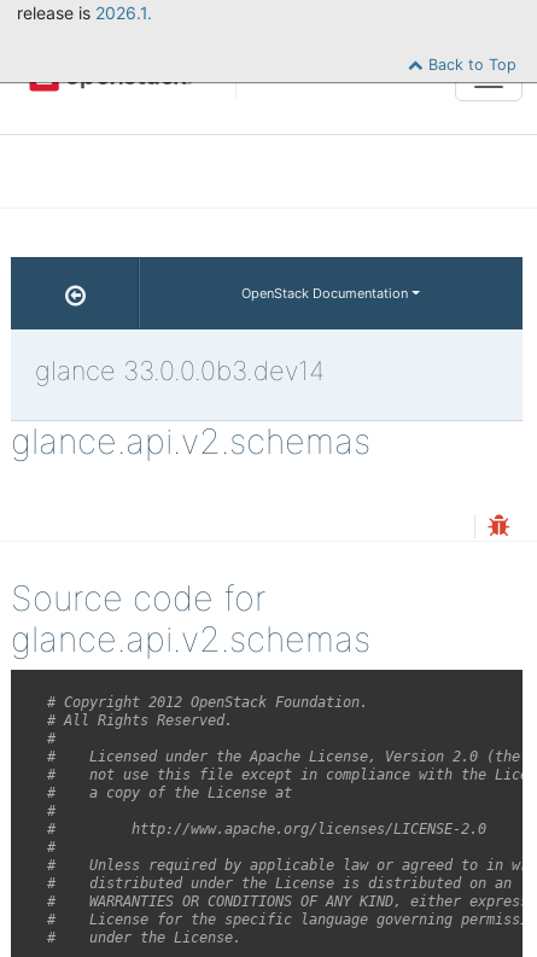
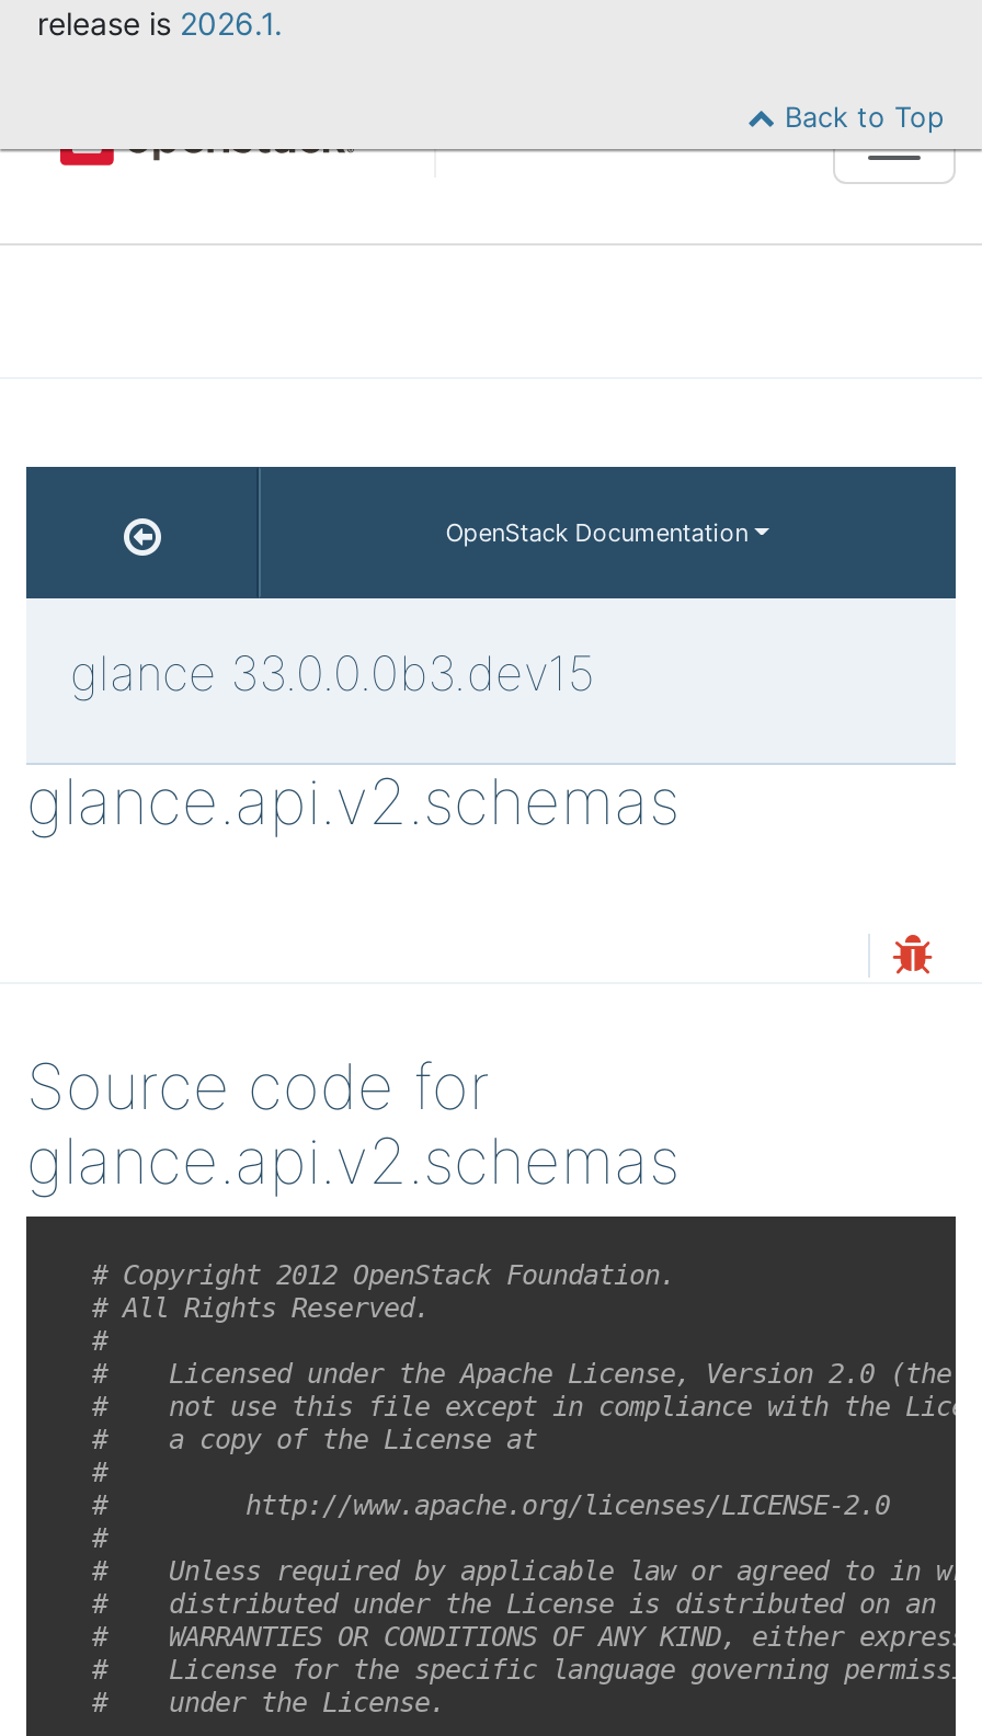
[35,355,325,386] glance 33.0.0.0b3.dev14 -> [70,644,594,701] glance 33.0.0.0b3.dev15

